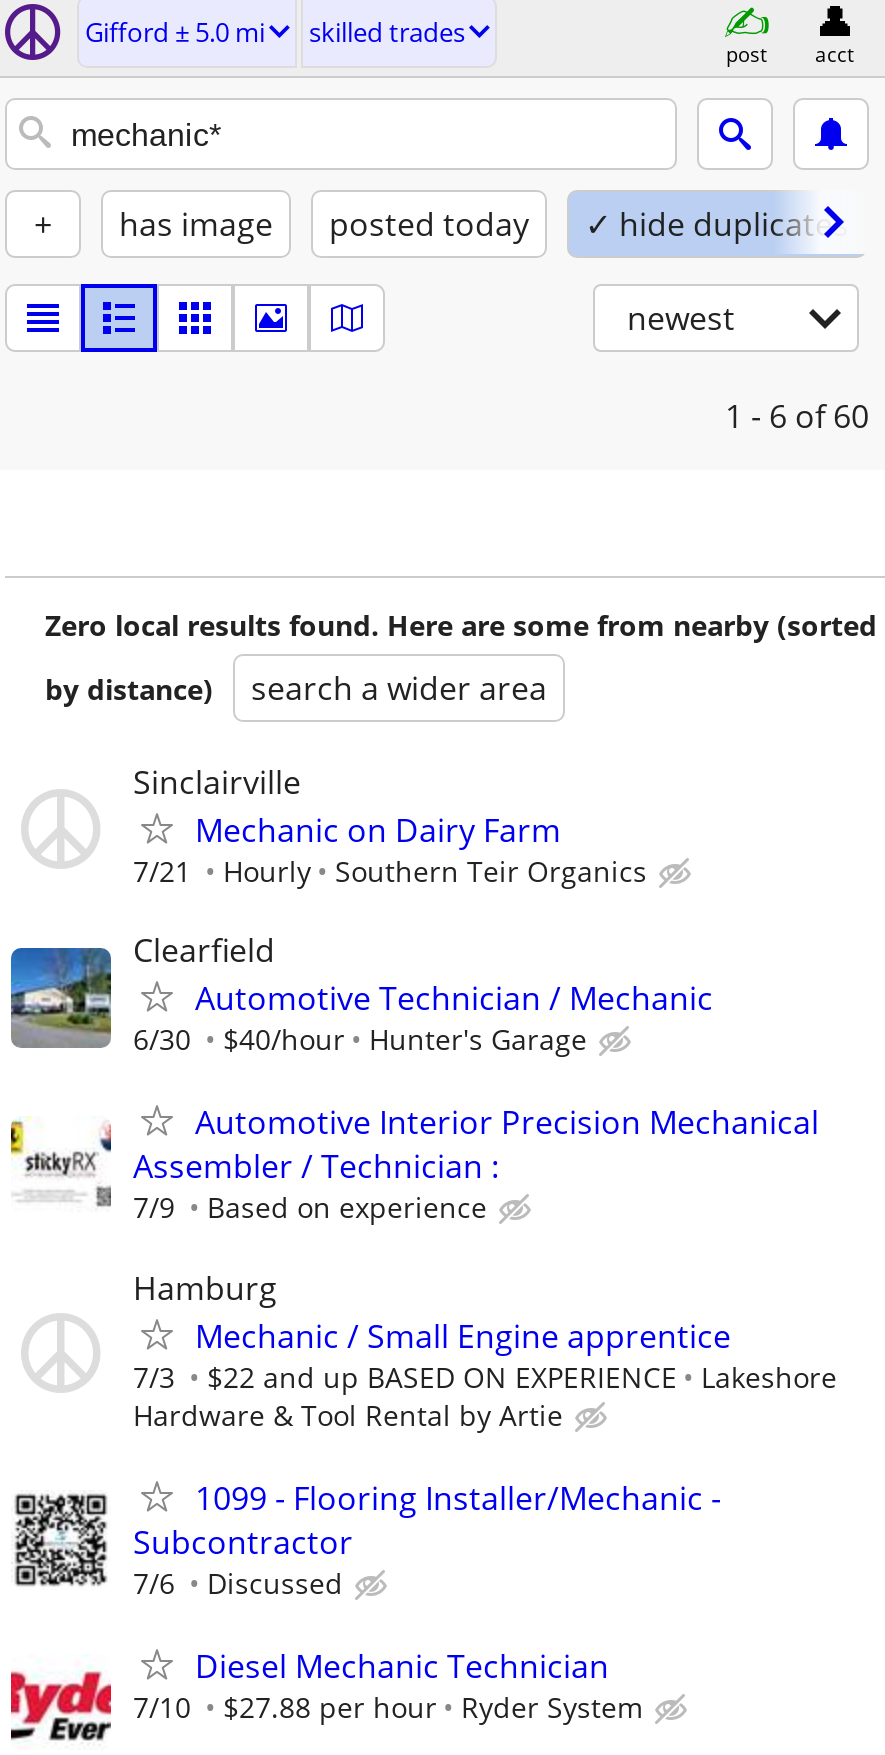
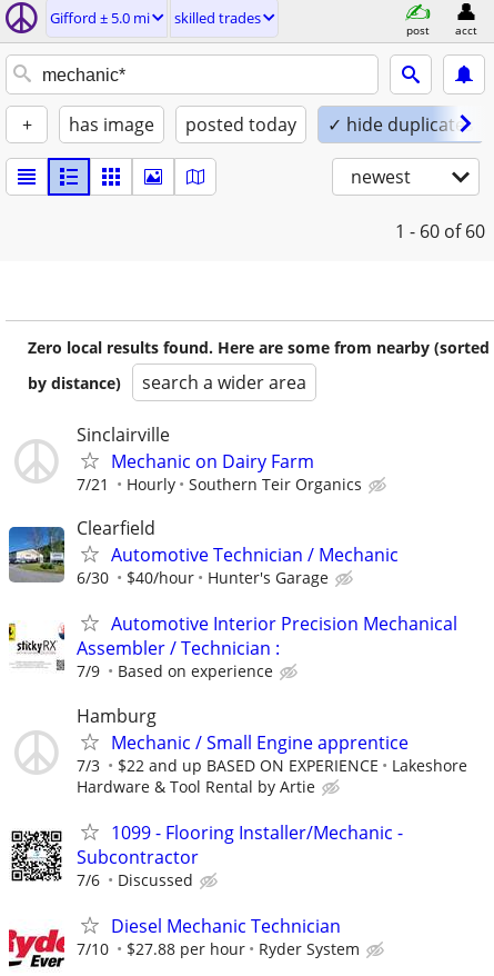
[725,394,869,438] 1 - 6 of 60 -> [395,219,485,243] 1 - 60 of 60

